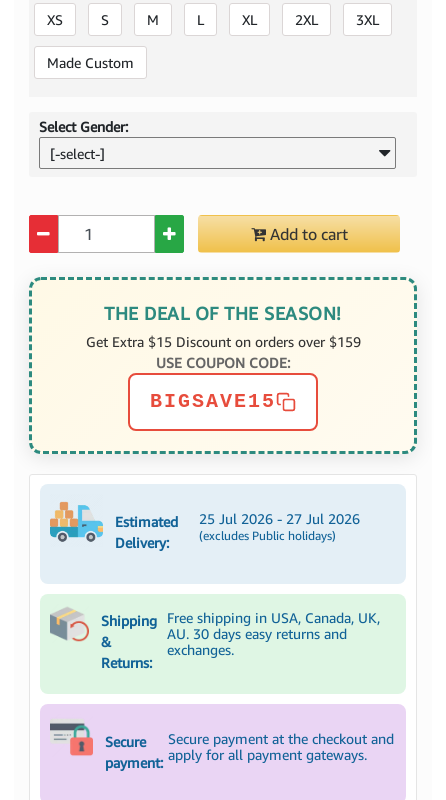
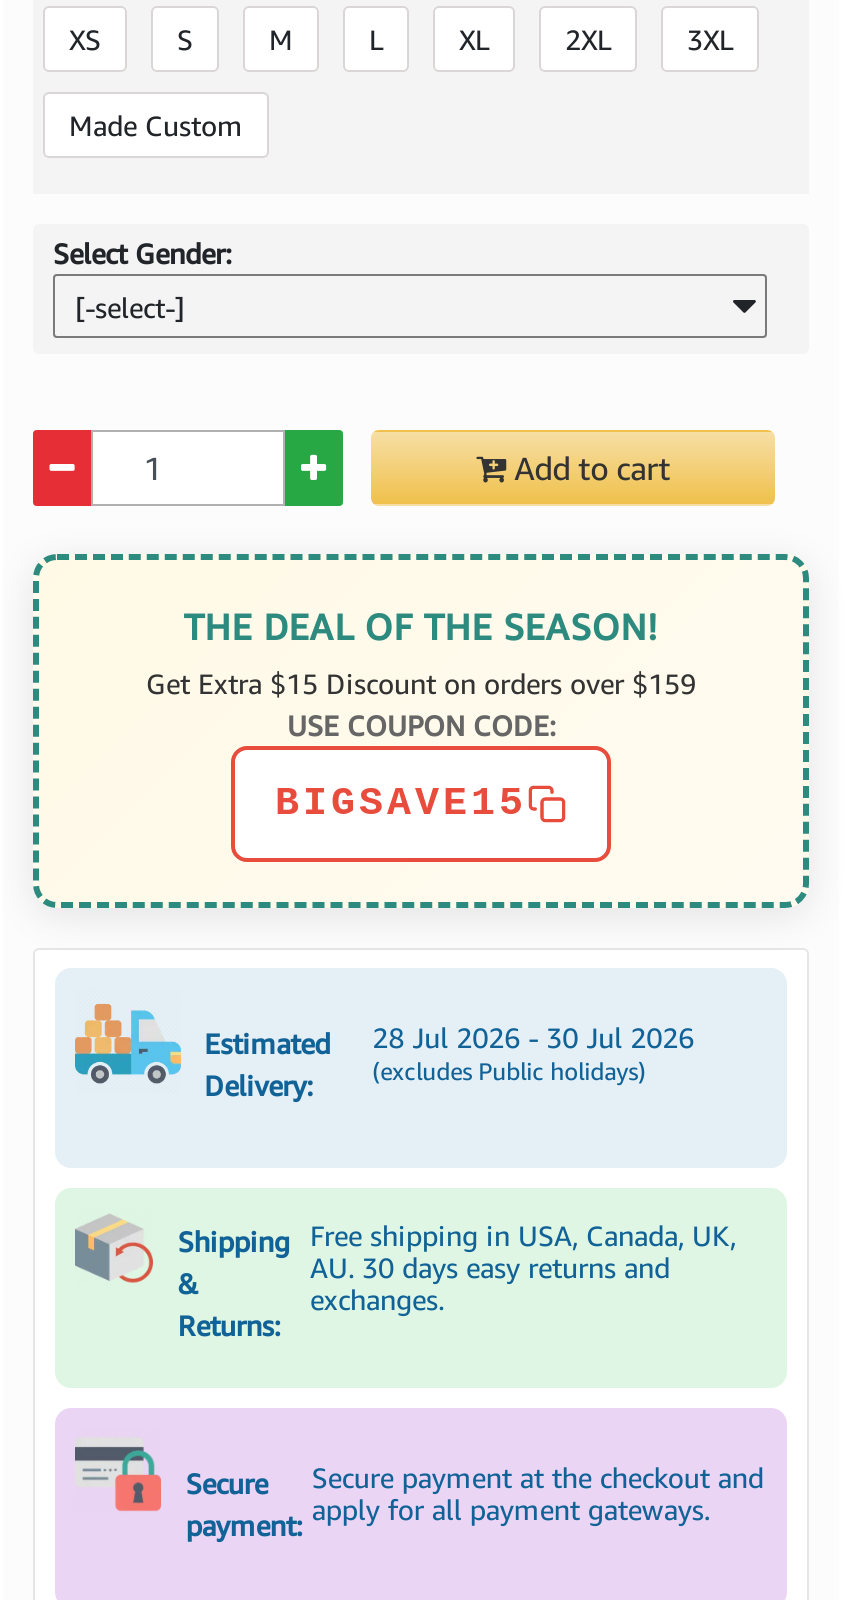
[115,509,360,529] Estimated 25 Jul 2026 - 27 Jul 2026 -> [204,1019,694,1059] Estimated 28 Jul 2026 - 30 Jul 2026

